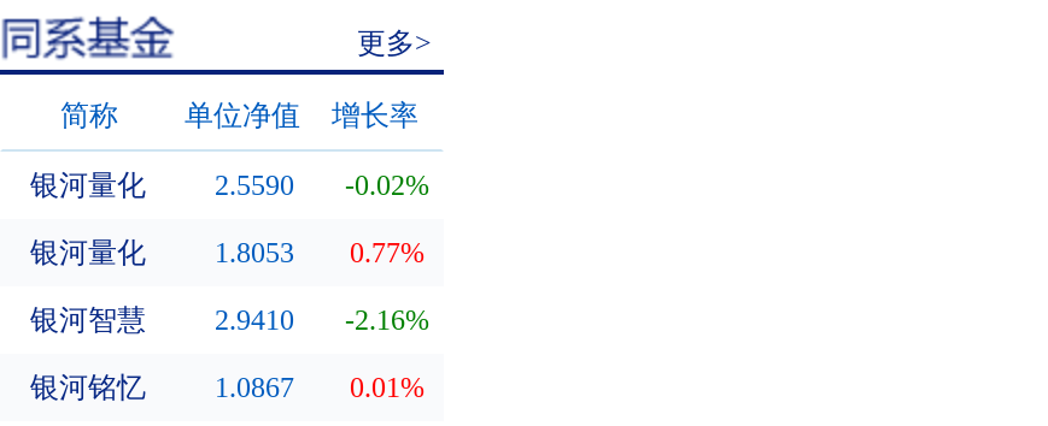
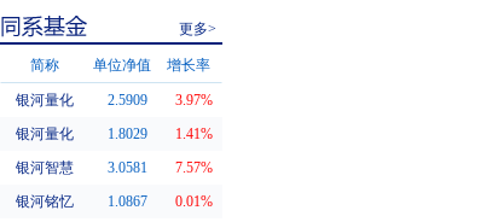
[215,168,294,202] 2.5590 -> [108,92,147,109] 2.5909
[345,168,429,202] -0.02% -> [175,92,213,109] 3.97%
[215,236,294,270] 1.8053 -> [108,125,147,142] 1.8029
[350,236,425,270] 0.77% -> [175,125,213,142] 1.41%
[215,303,294,337] 2.9410 -> [108,159,147,176] 3.0581
[345,303,429,337] -2.16% -> [175,159,213,176] 7.57%

